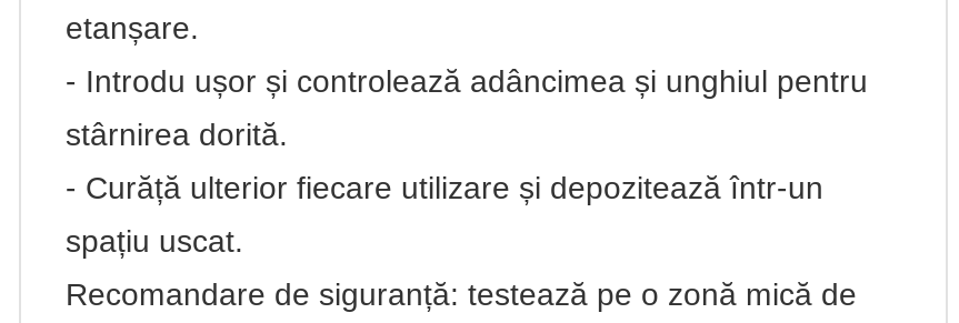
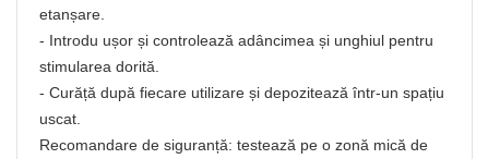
[66,117,288,153] stârnirea dorită. -> [39,58,159,75] stimularea dorită.
[66,170,823,206] - Curăță ulterior fiecare utilizare și depozitează într‑un -> [39,84,444,102] - Curăță după fiecare utilizare și depozitează într‑un spațiu
[66,224,243,259] spațiu uscat. -> [39,110,81,128] uscat.

